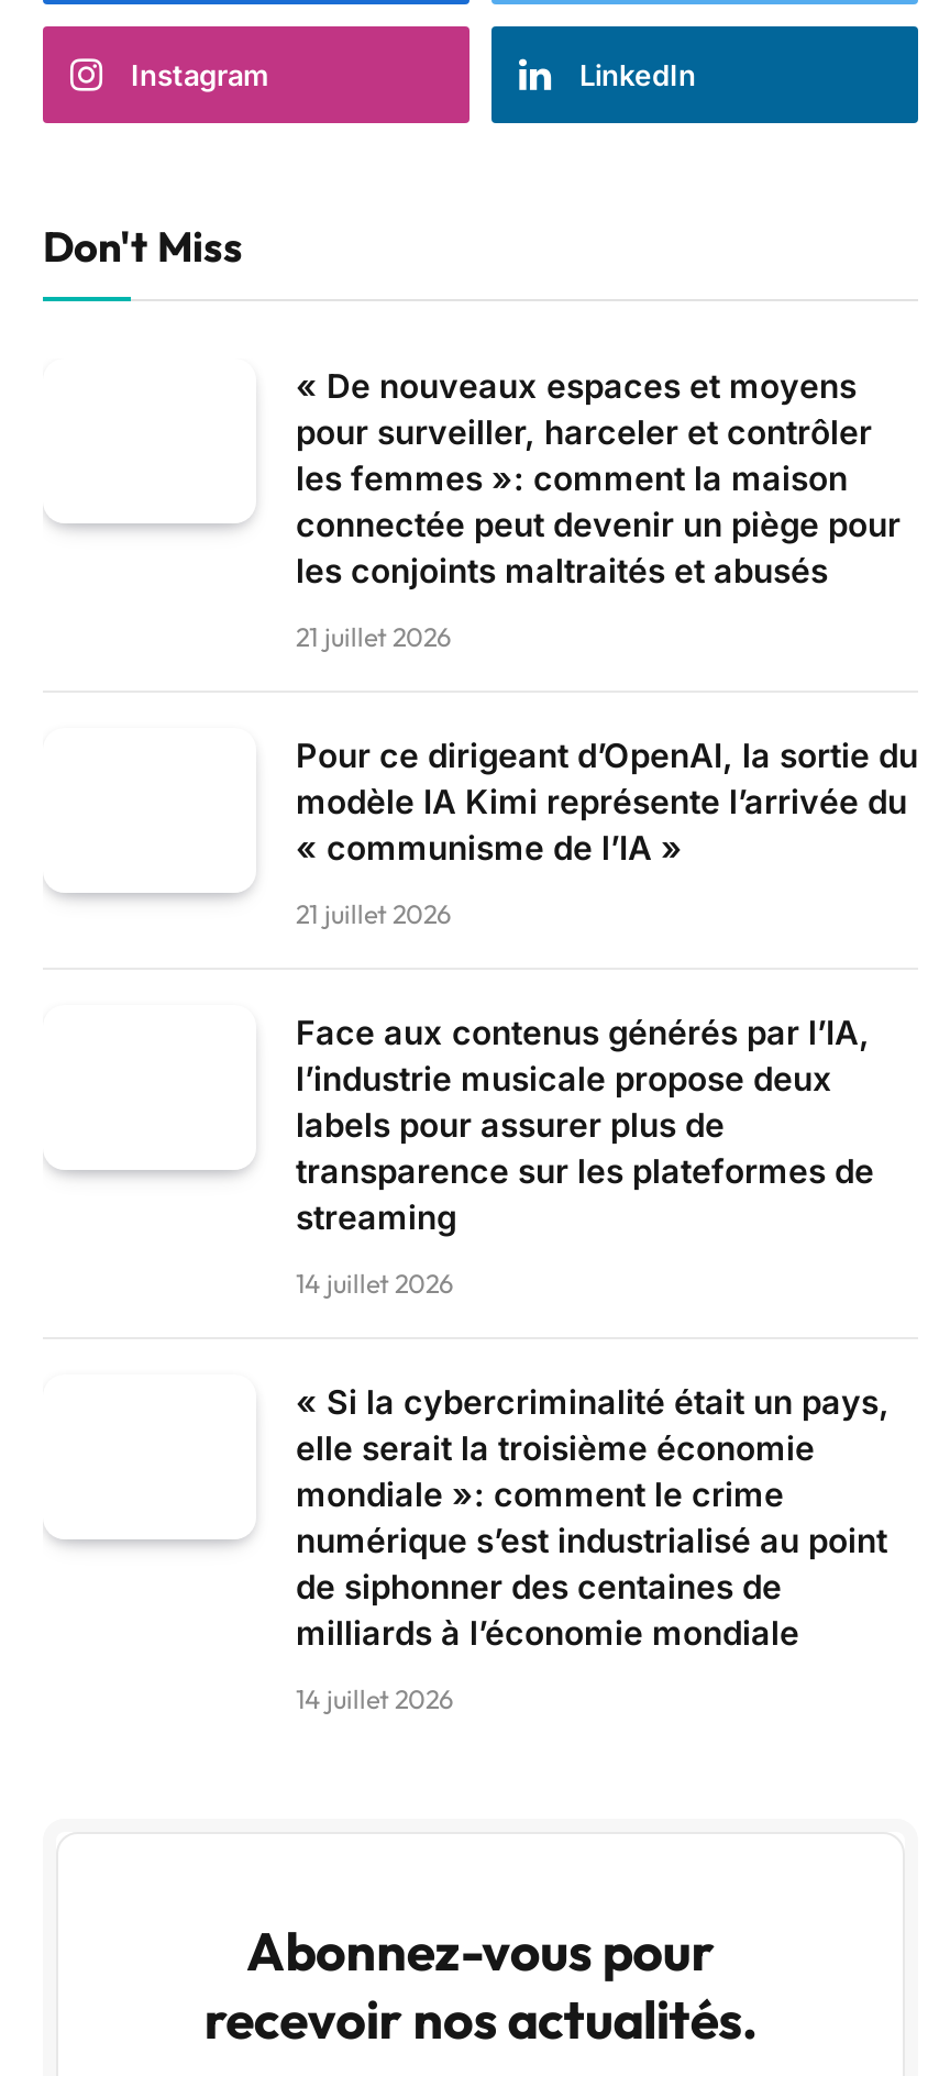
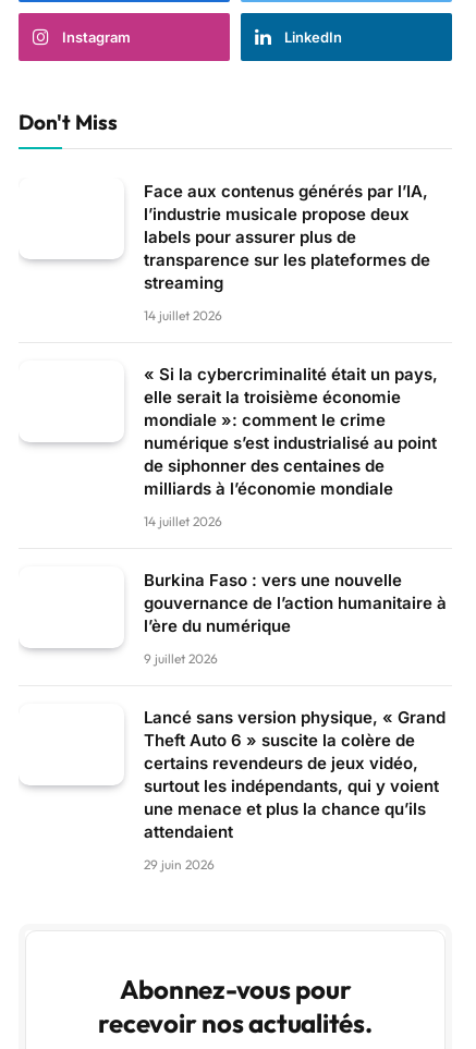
[296,366,918,931] « De nouveaux espaces et moyens | pour surveiller, harceler et contrôler | les femmes »: comment la maison | connectée peut devenir un piège pour | les conjoints maltraités et abusés | 21 juillet 2026 | Pour ce dirigeant d’OpenAI, la sortie du | modèle IA Kimi représente l’arrivée du | « communisme de l’IA » | 21 juillet 2026 -> none
moved [296,1012,890,1716] -> [144,181,438,530]: Face aux contenus générés par l’IA, | l’industrie musicale propose deux | labels pour assurer plus de | ... | milliards à l’économie mondiale | 14 juillet 2026
none -> [144,570,447,873] Burkina Faso : vers une nouvelle | gouvernance de l’action humanitaire à | l’ère du numérique | 9 juillet 2026 | Lancé sans version physique, « Grand | Theft Auto 6 » suscite la colère de | certains revendeurs de jeux vidéo, | surtout les indépendants, qui y voient | une menace et plus la chance qu’ils | attendaient | 29 juin 2026

